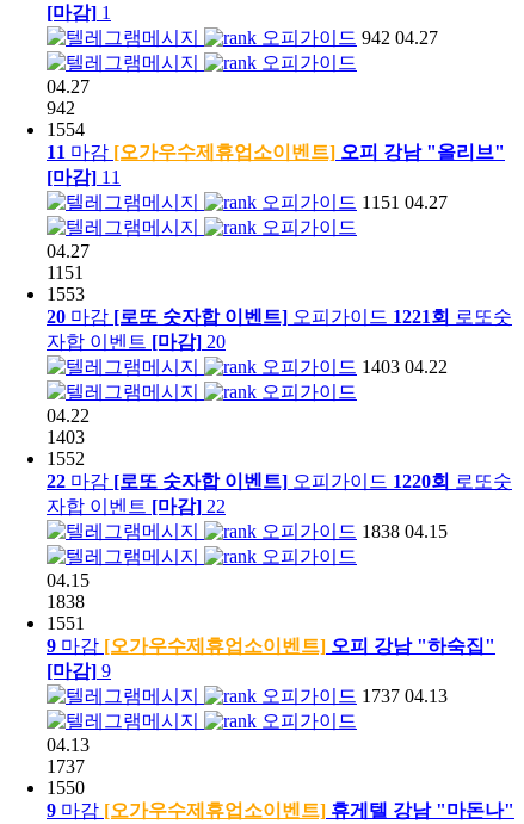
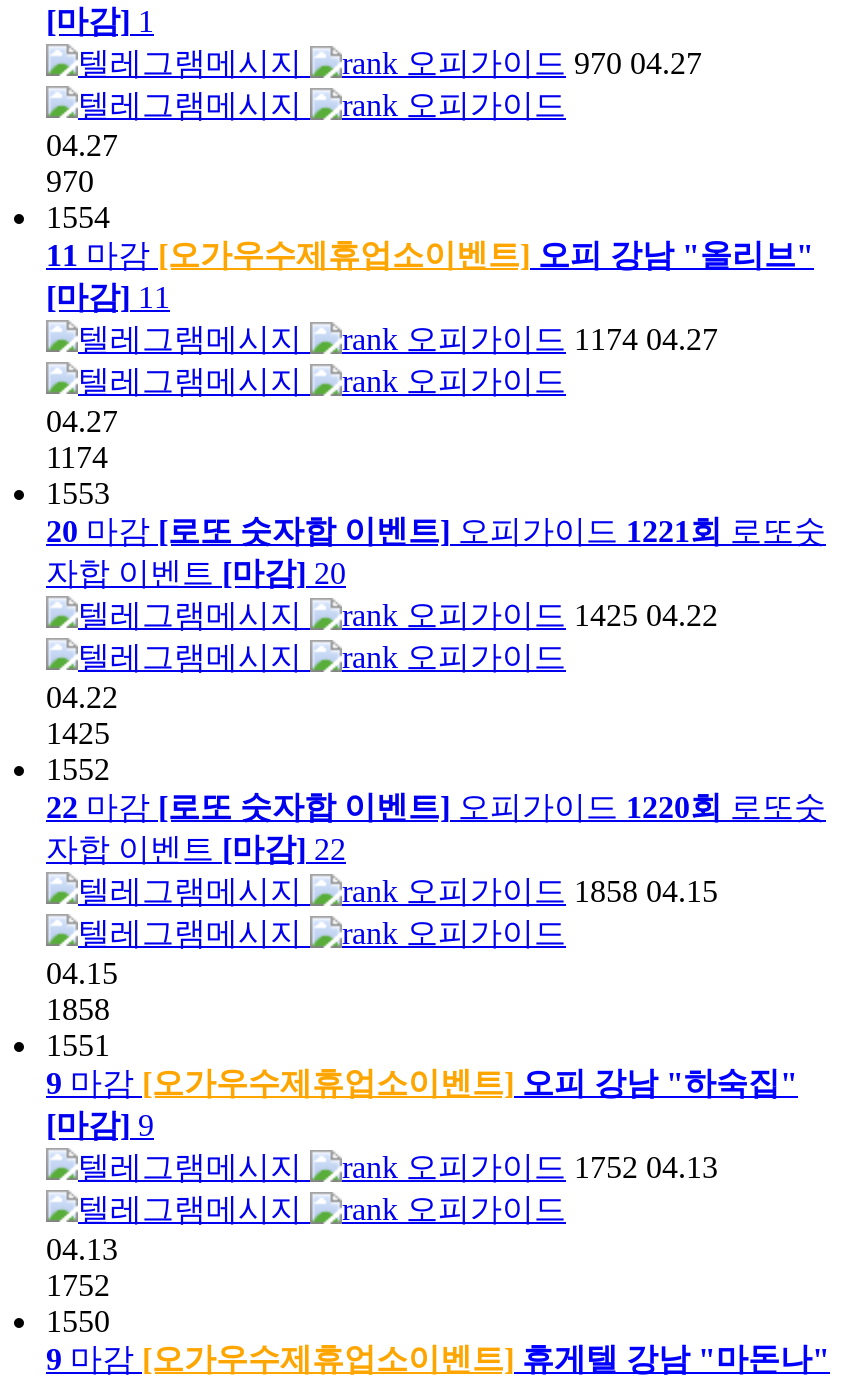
[257,28,438,48] 오피가이드 942 04.27 -> [398,47,702,81] 오피가이드 970 04.27
[47,98,75,118] 942 -> [46,165,94,199] 970
[257,192,448,213] 오피가이드 1151 04.27 -> [398,323,718,357] 오피가이드 1174 04.27
[47,263,84,283] 1151 -> [46,441,108,475] 1174
[257,357,448,377] 오피가이드 1403 04.22 -> [398,599,718,633] 오피가이드 1425 04.22
[47,427,85,448] 1403 -> [46,717,110,751] 1425
[257,521,448,542] 오피가이드 1838 04.15 -> [398,875,718,909] 오피가이드 1858 04.15
[47,592,85,612] 1838 -> [46,993,110,1027] 1858
[257,686,448,706] 오피가이드 1737 04.13 -> [398,1151,718,1185] 오피가이드 1752 04.13
[47,756,85,777] 1737 -> [46,1269,110,1303] 1752

